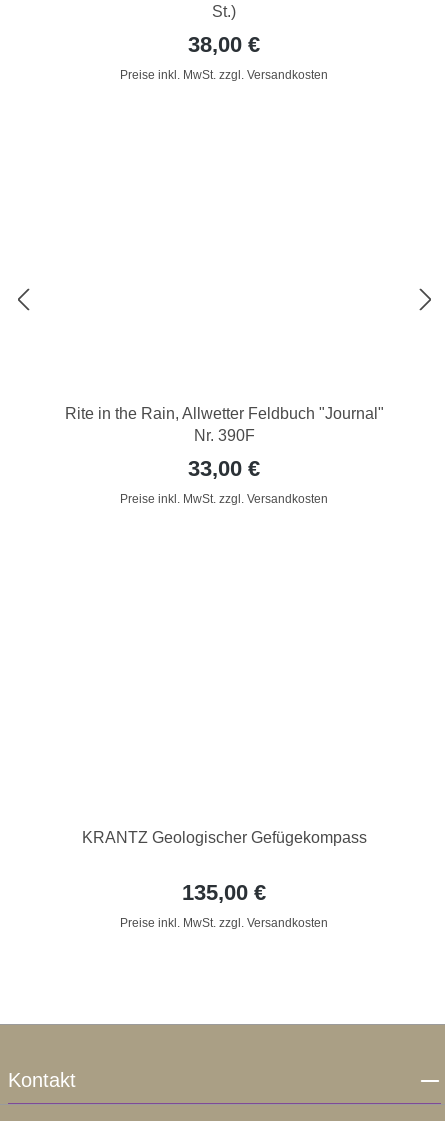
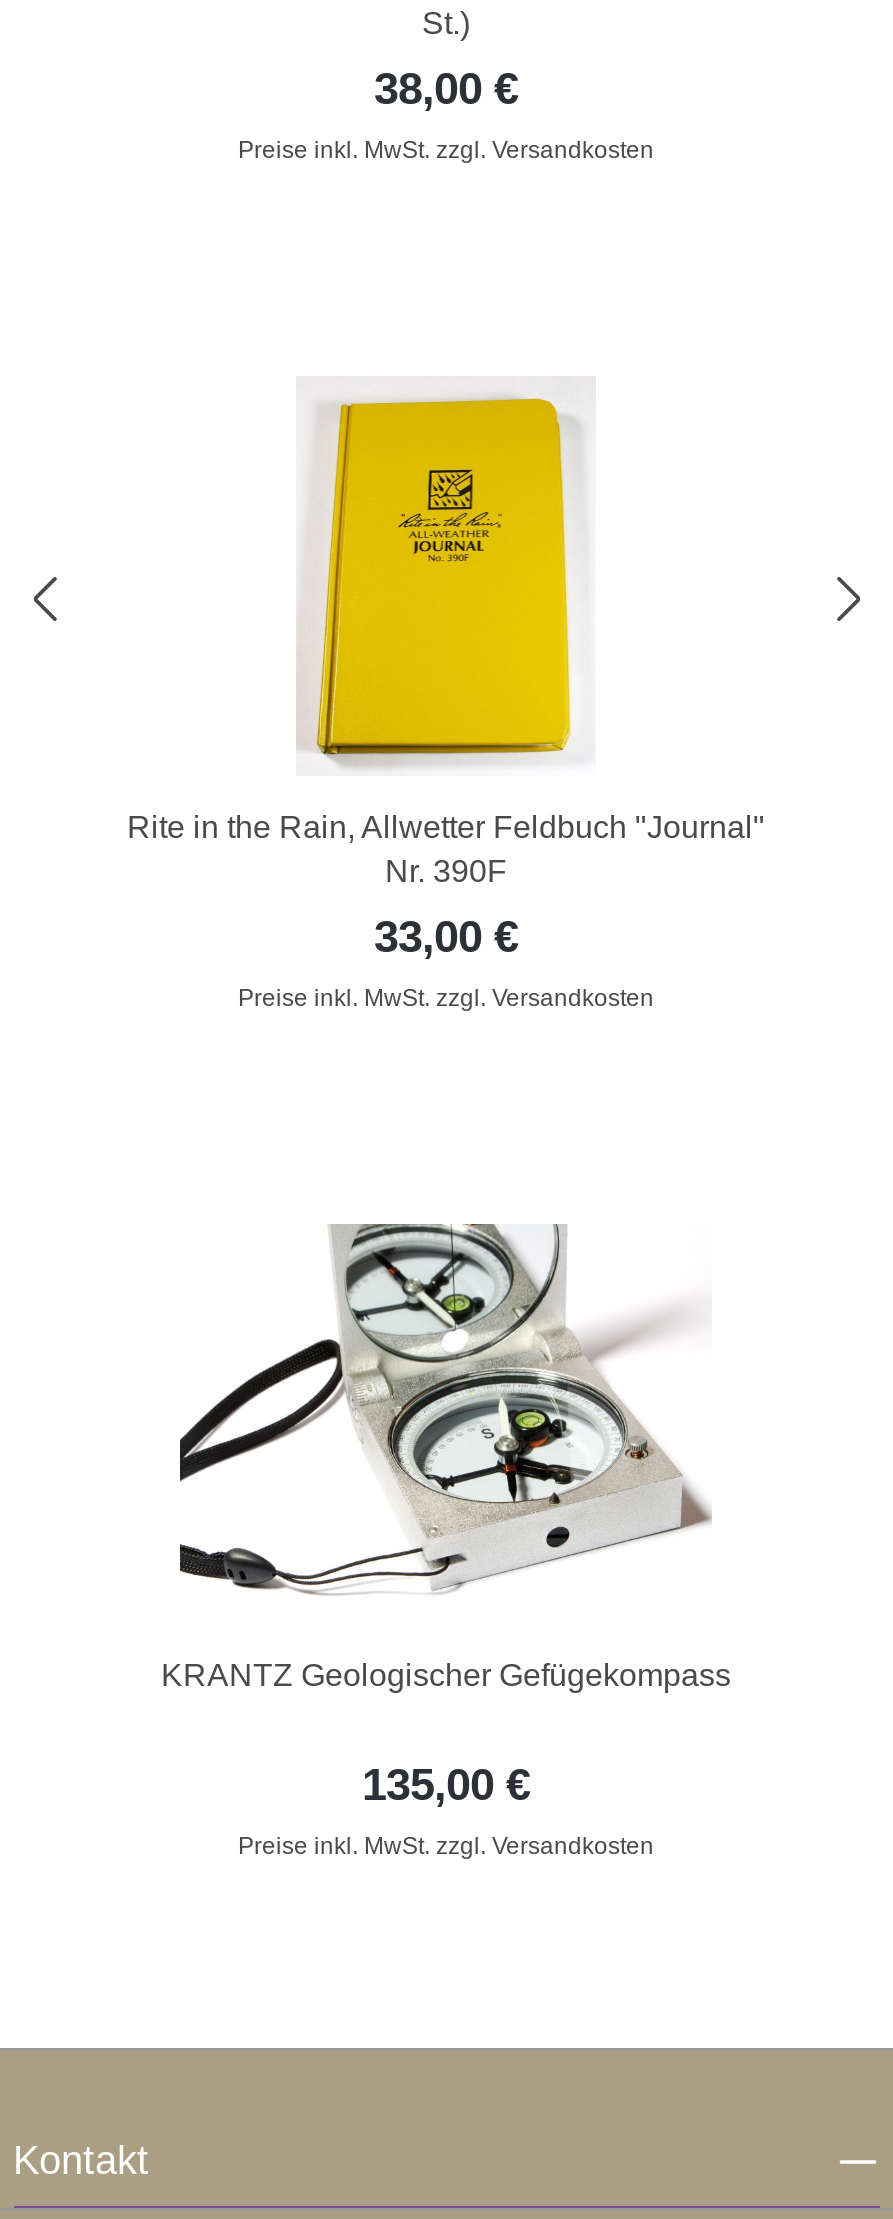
none -> [296,392,582,768] [image]
none -> [178,1222,712,1596] [image]

